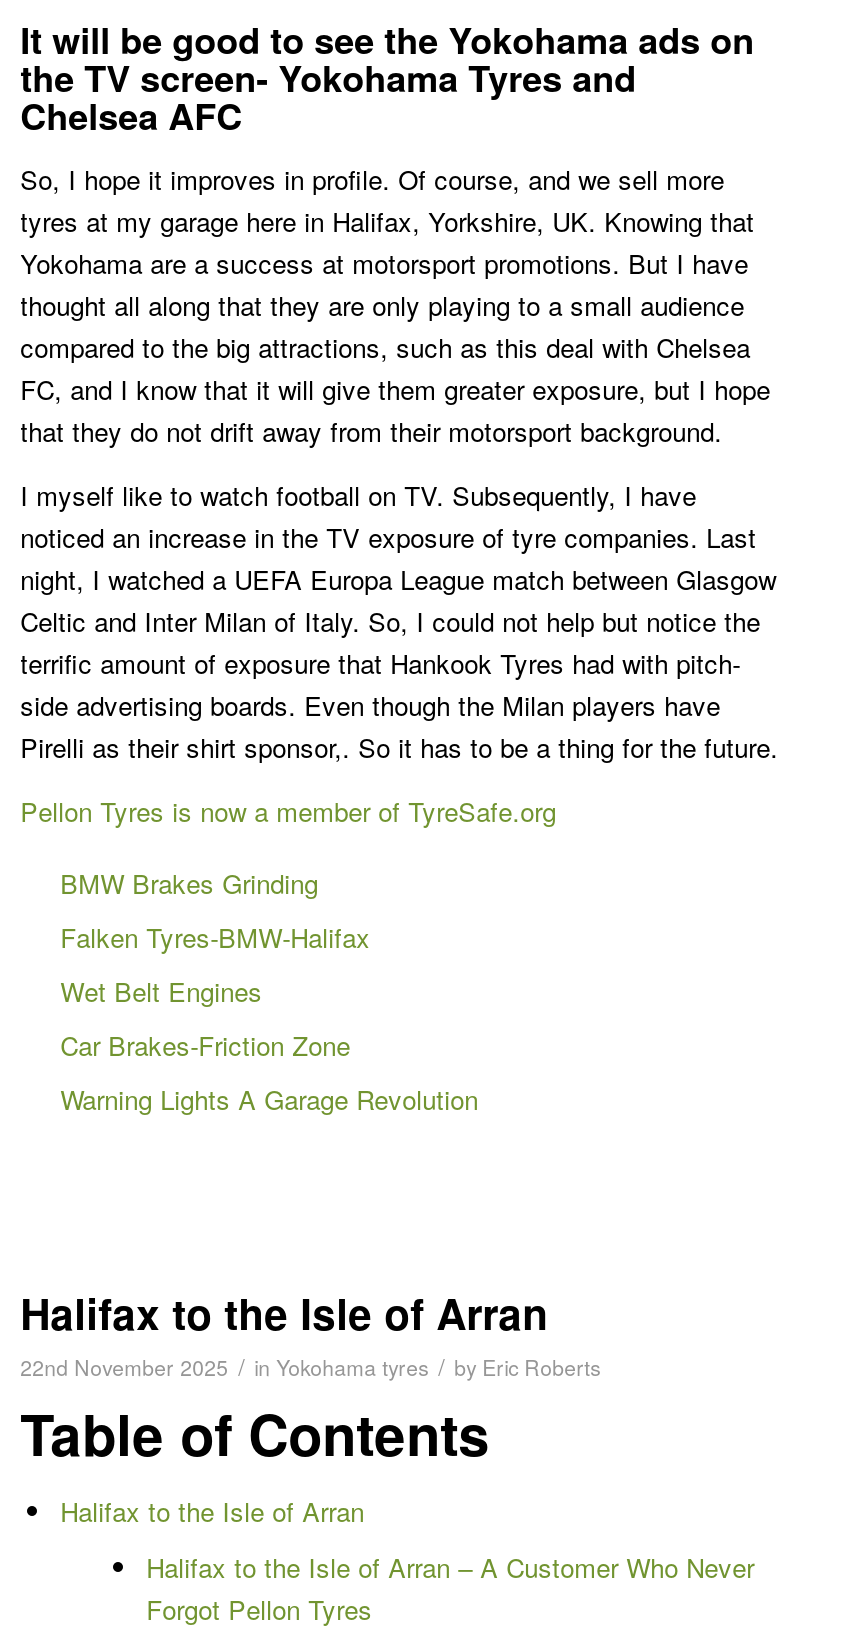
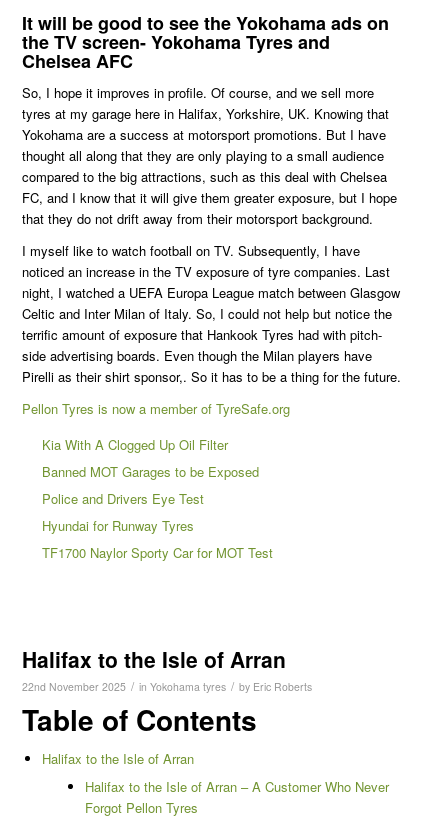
[60,863,478,1117] BMW Brakes Grinding | Falken Tyres-BMW-Halifax | Wet Belt Engines | Car Brakes-Friction Zone | Warning Lights A Garage Revolution -> [42,434,273,561] Kia With A Clogged Up Oil Filter | Banned MOT Garages to be Exposed | Police and Drivers Eye Test | Hyundai for Runway Tyres | TF1700 Naylor Sporty Car for MOT Test

